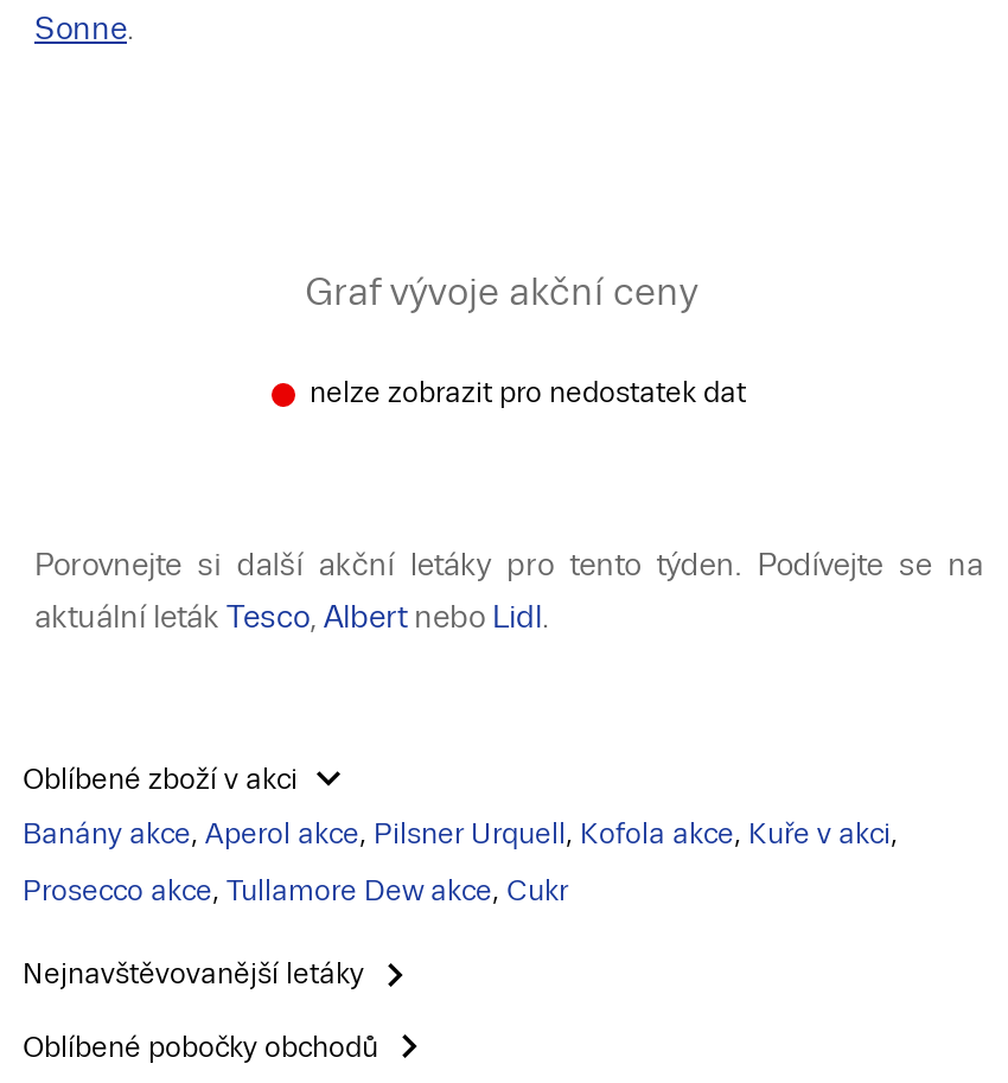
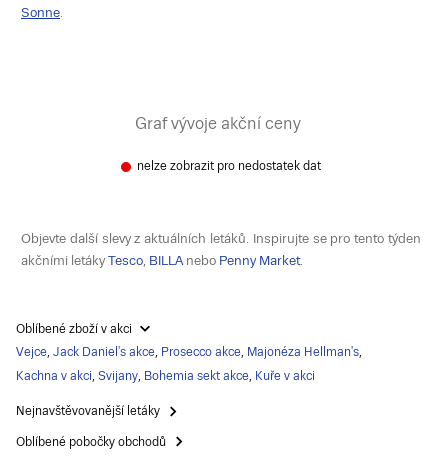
[34,547,983,582] Porovnejte si další akční letáky pro tento týden. Podívejte se na -> [21,231,421,246] Objevte další slevy z aktuálních letáků. Inspirujte se pro tento týden
[34,599,549,635] aktuální leták Tesco, Albert nebo Lidl. -> [21,253,303,268] akčními letáky Tesco, BILLA nebo Penny Market.
[23,818,898,851] Banány akce, Aperol akce, Pilsner Urquell, Kofola akce, Kuře v akci, -> [16,345,362,359] Vejce, Jack Daniel's akce, Prosecco akce, Majonéza Hellman's,
[23,875,568,908] Prosecco akce, Tullamore Dew akce, Cukr -> [16,369,315,383] Kachna v akci, Svijany, Bohemia sekt akce, Kuře v akci

